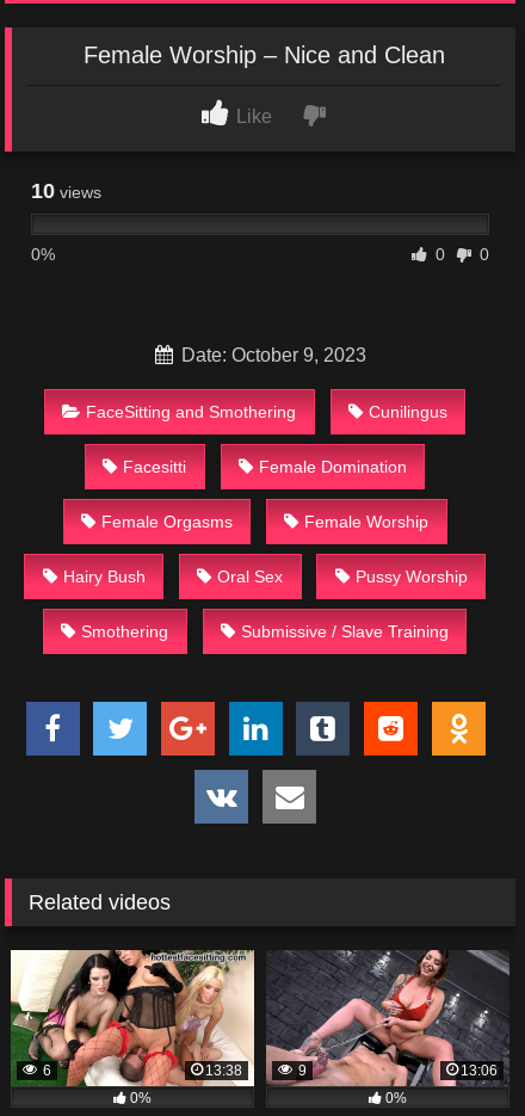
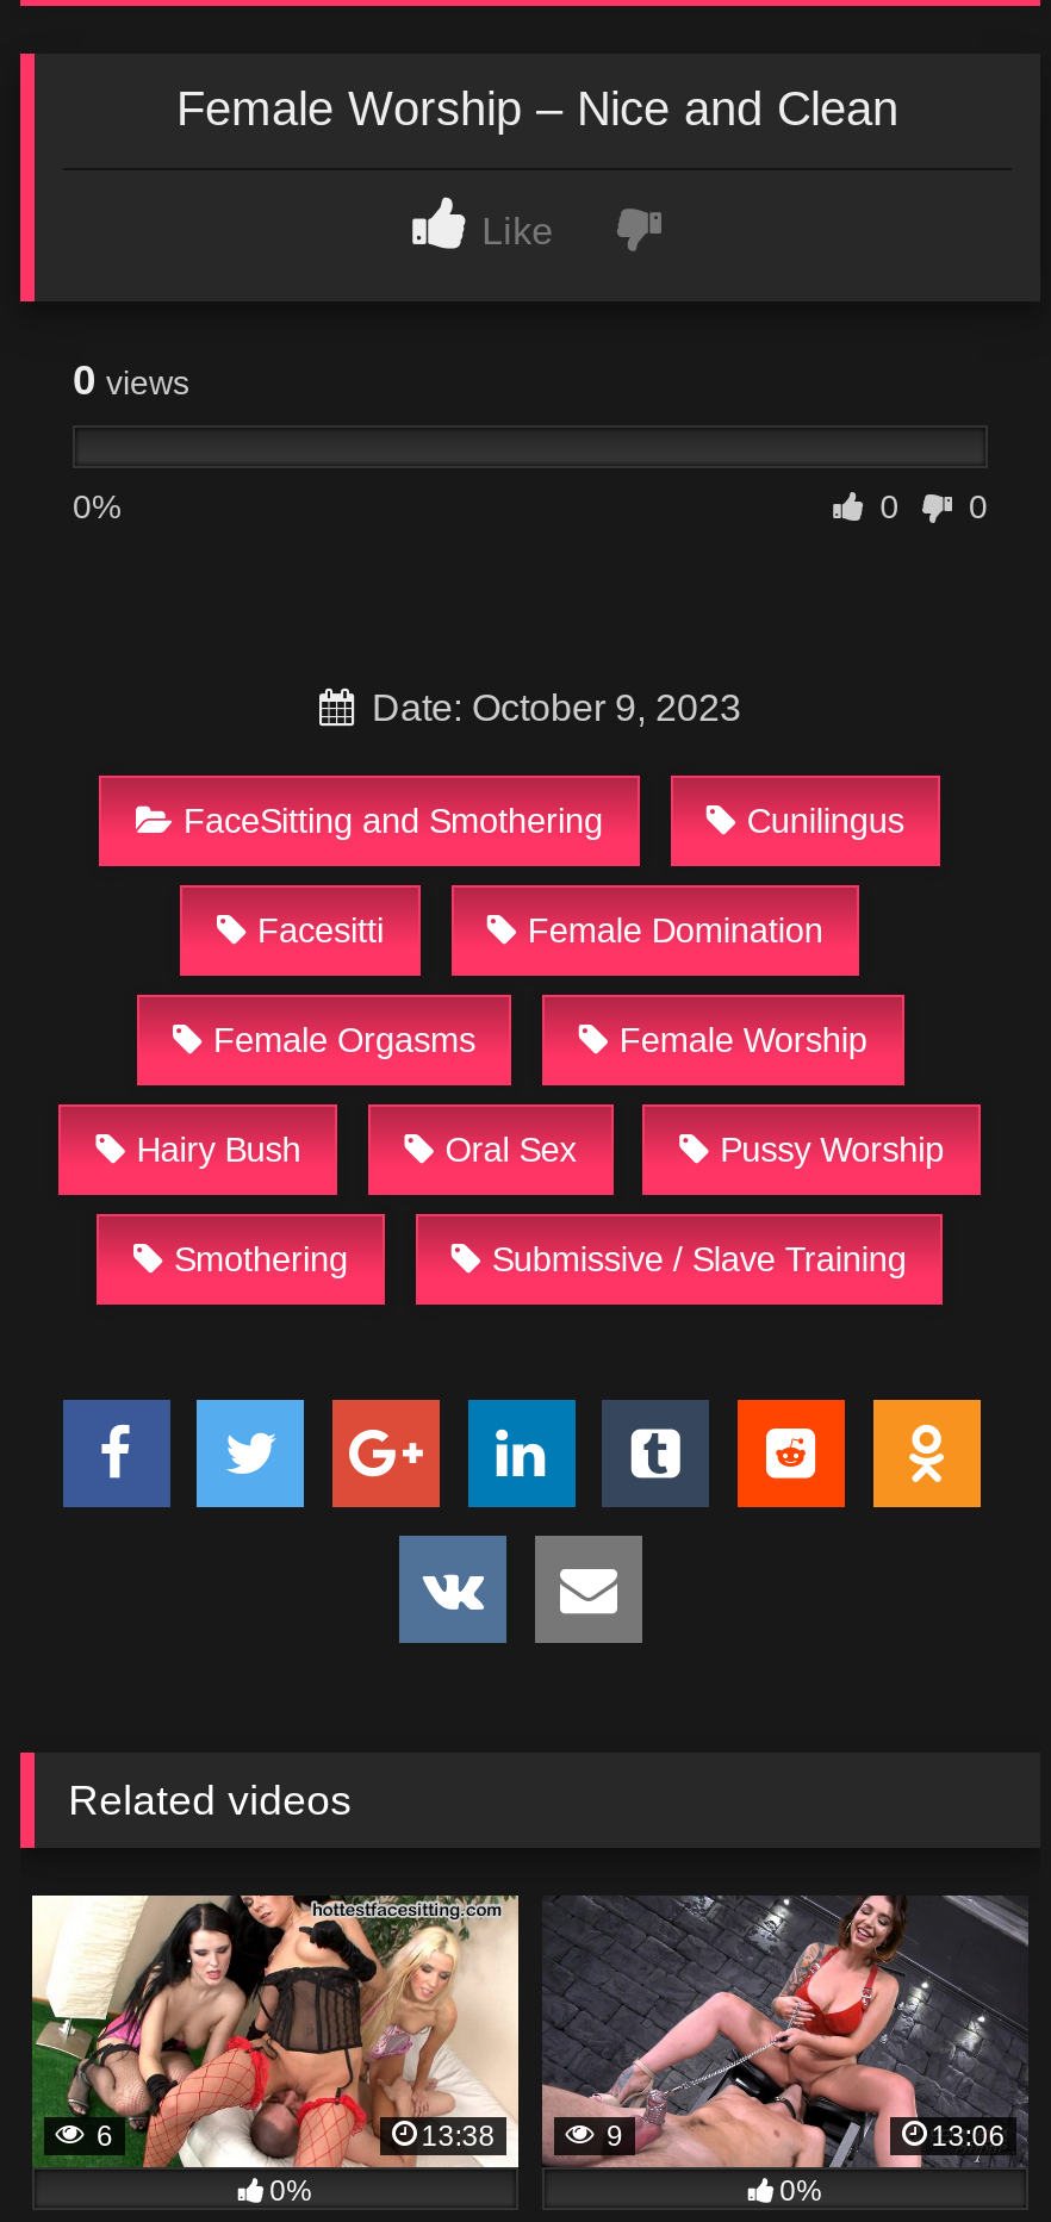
[31,180,101,203] 10 views -> [73,357,189,405] 0 views

